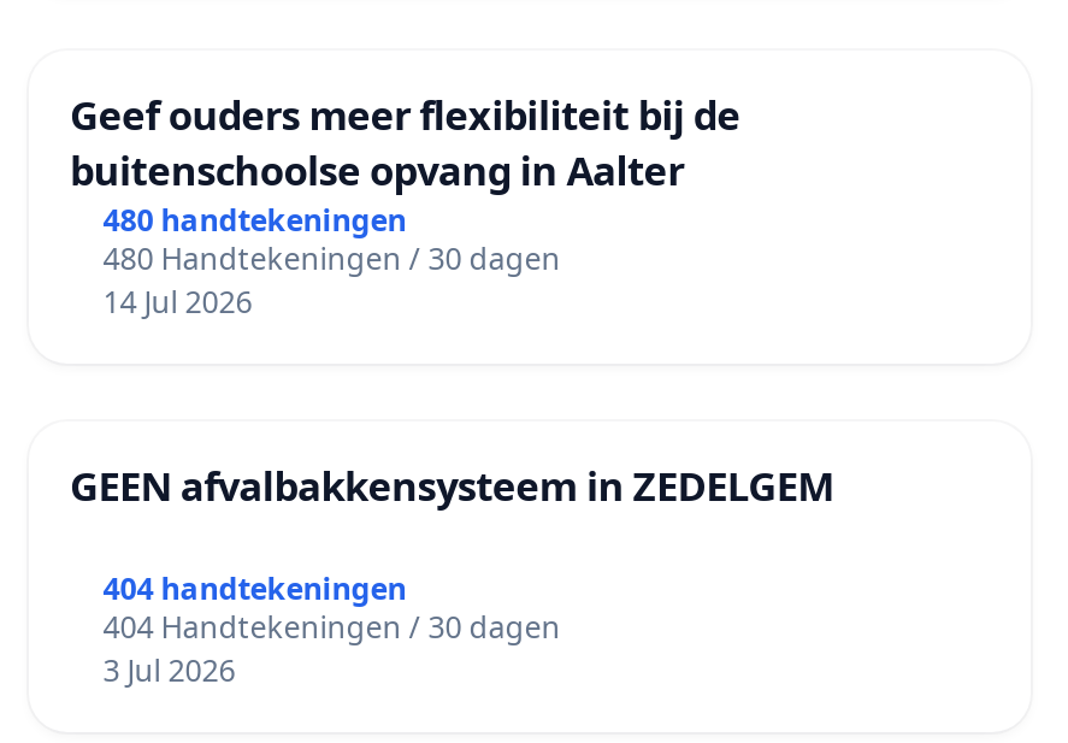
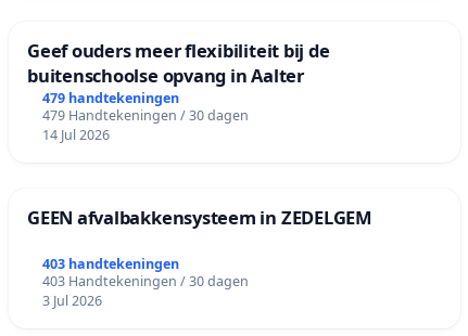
[103,199,406,240] 480 handtekeningen -> [42,88,179,107] 479 handtekeningen
[103,237,561,278] 480 Handtekeningen / 30 dagen -> [42,106,248,124] 479 Handtekeningen / 30 dagen
[103,569,406,610] 404 handtekeningen -> [42,255,179,274] 403 handtekeningen
[103,608,561,649] 404 Handtekeningen / 30 dagen -> [42,272,248,291] 403 Handtekeningen / 30 dagen

